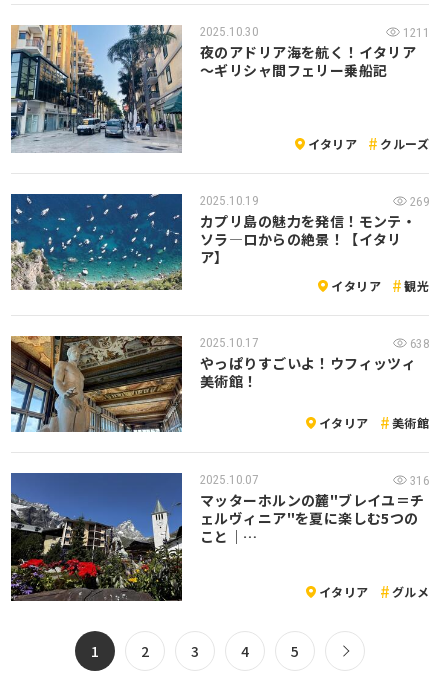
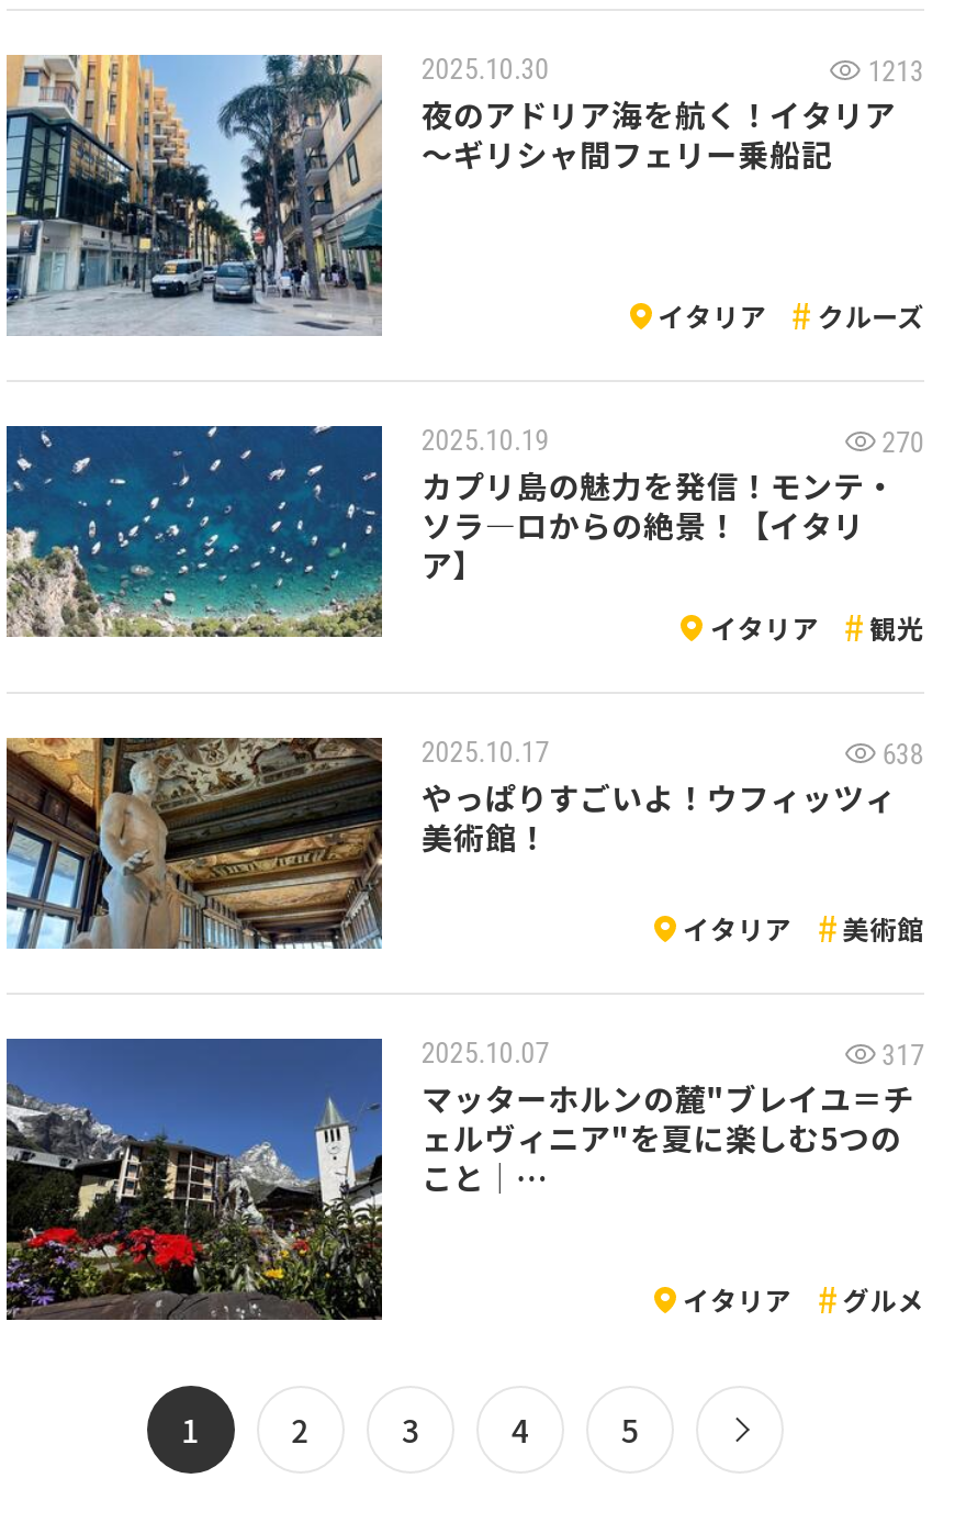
[403,25,429,40] 1211 -> [868,54,924,87] 1213
[410,194,429,209] 269 -> [882,425,924,458] 270
[410,473,429,488] 316 -> [882,1038,924,1071] 317

